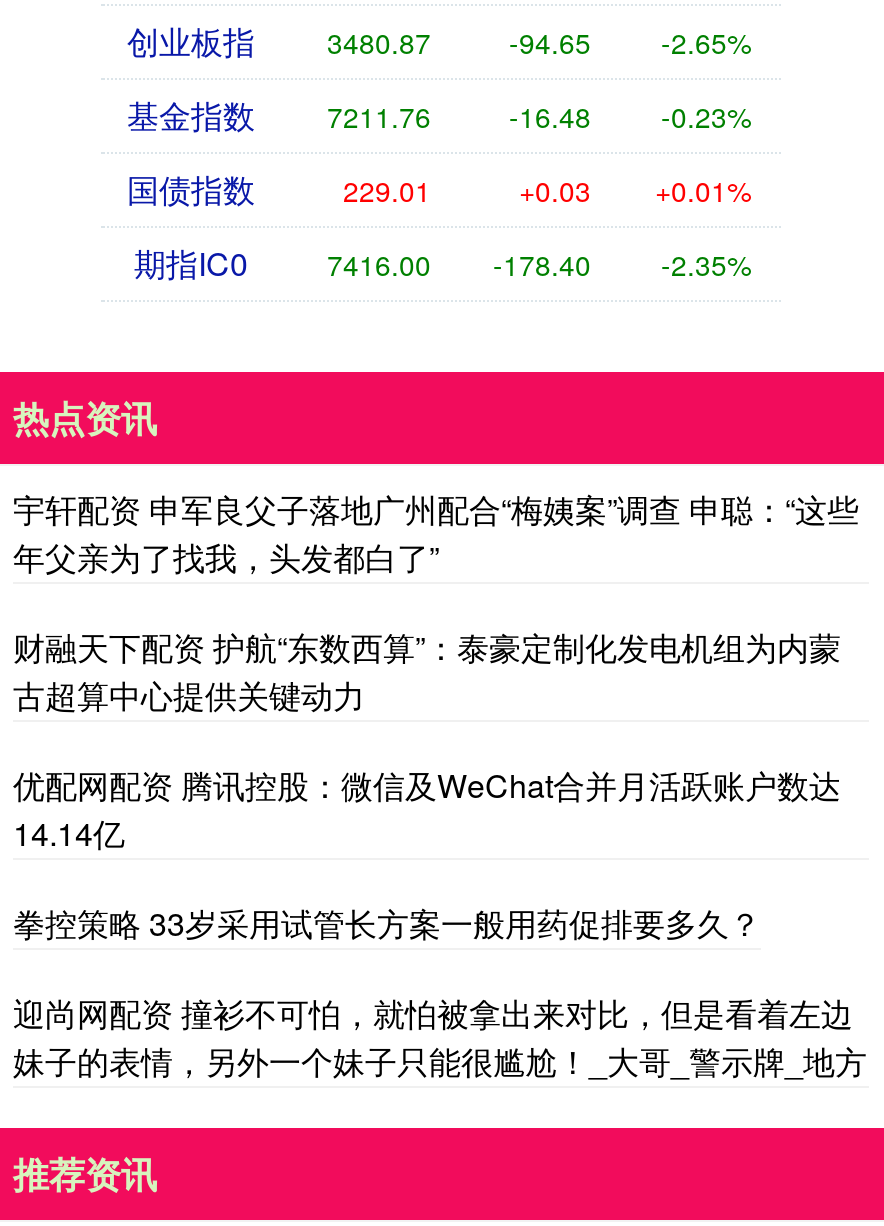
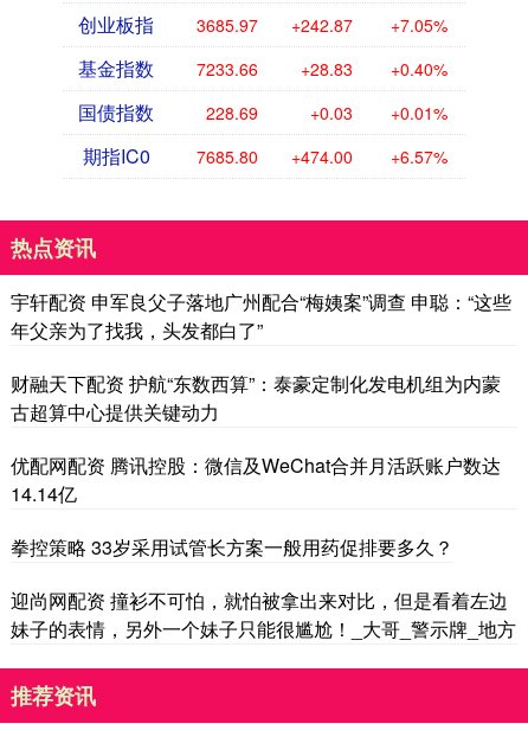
[327,22,431,62] 3480.87 -> [197,13,258,37] 3685.97
[509,22,591,62] -94.65 -> [291,13,353,37] +242.87
[661,22,751,62] -2.65% -> [391,13,447,37] +7.05%
[327,96,431,136] 7211.76 -> [197,57,258,81] 7233.66
[509,96,591,136] -16.48 -> [301,57,353,81] +28.83
[661,96,751,136] -0.23% -> [391,57,447,81] +0.40%
[343,170,431,210] 229.01 -> [206,101,258,125] 228.69
[327,244,431,284] 7416.00 -> [197,145,258,168] 7685.80
[493,244,591,284] -178.40 -> [291,145,353,168] +474.00
[661,244,751,284] -2.35% -> [391,145,447,168] +6.57%

